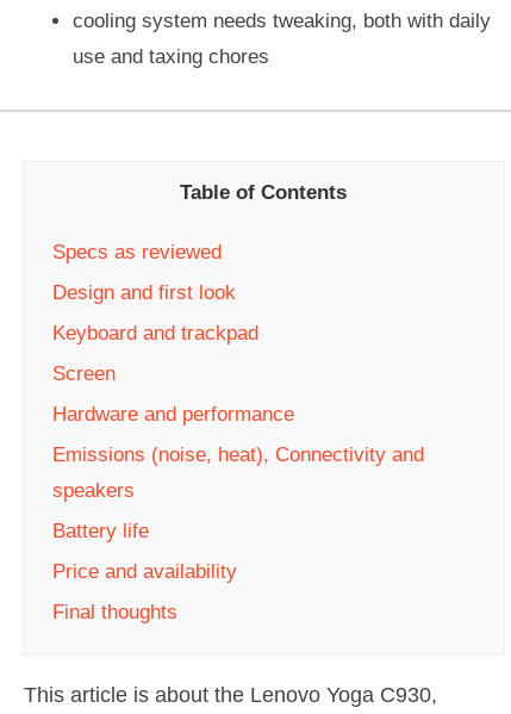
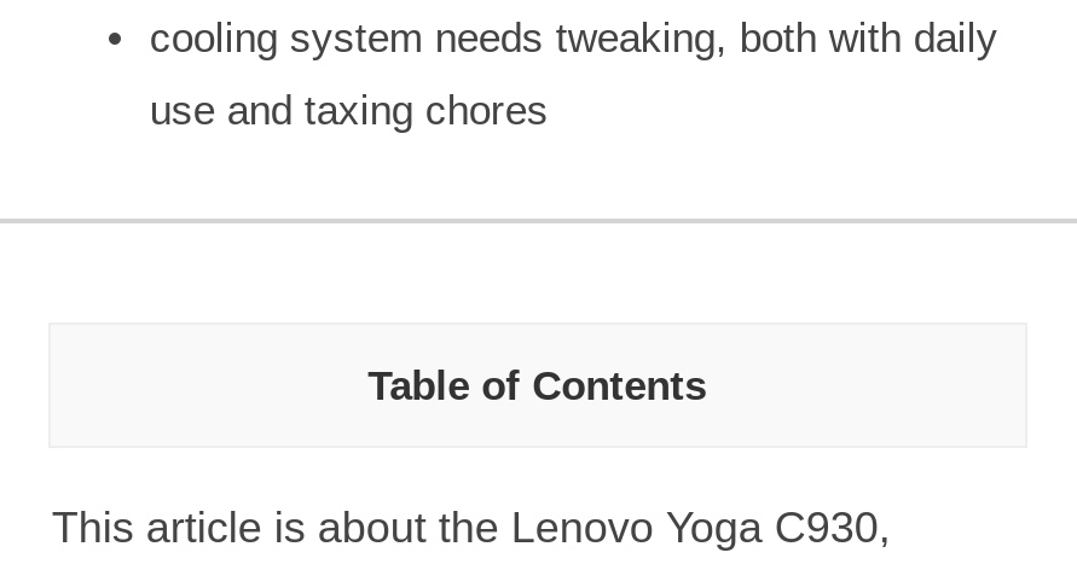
[52,239,424,623] Specs as reviewed | Design and first look | Keyboard and trackpad | Screen | Hardware and performance | Emissions (noise, heat), Connectivity and | speakers | Battery life | Price and availability | Final thoughts -> none

